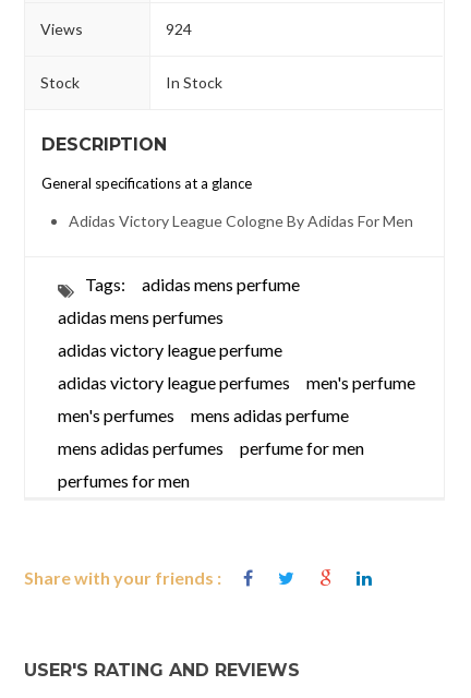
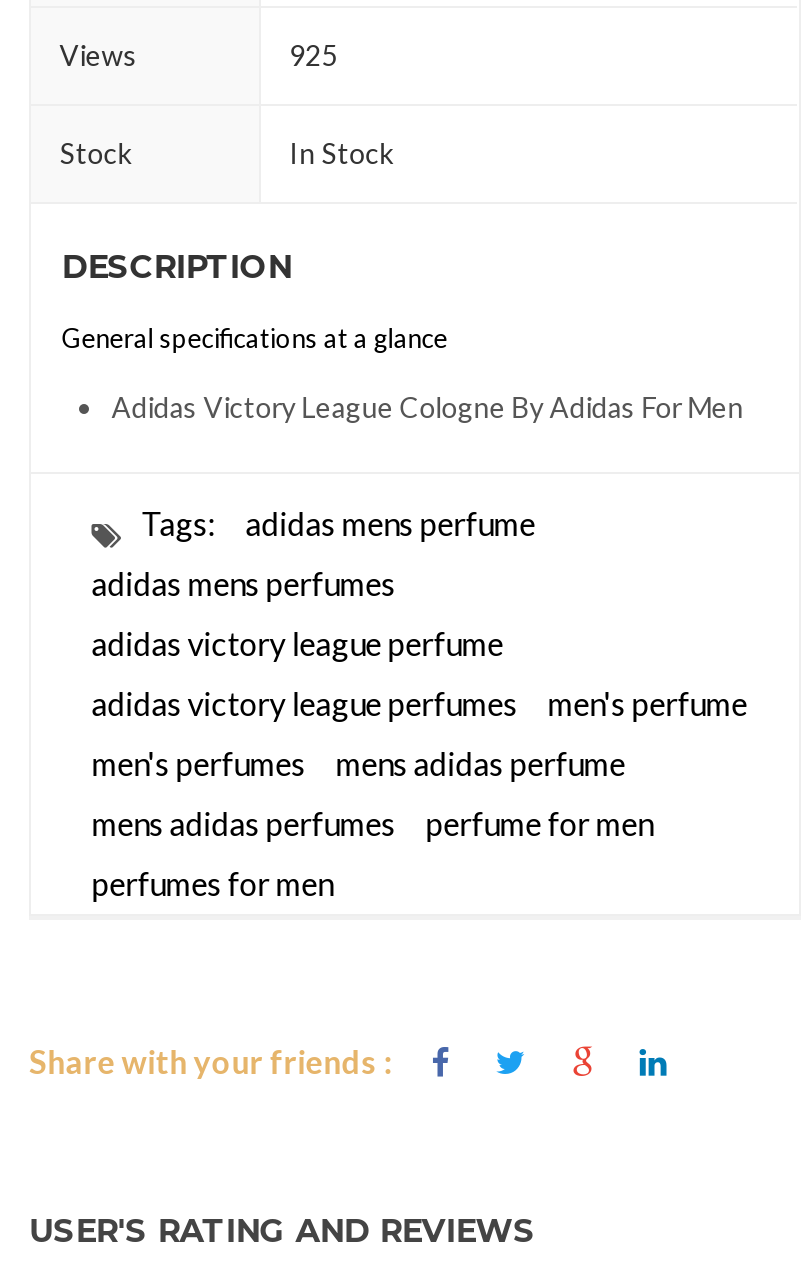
[166,19,192,38] 924 -> [289,37,337,71] 925

